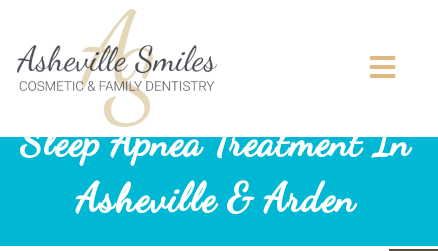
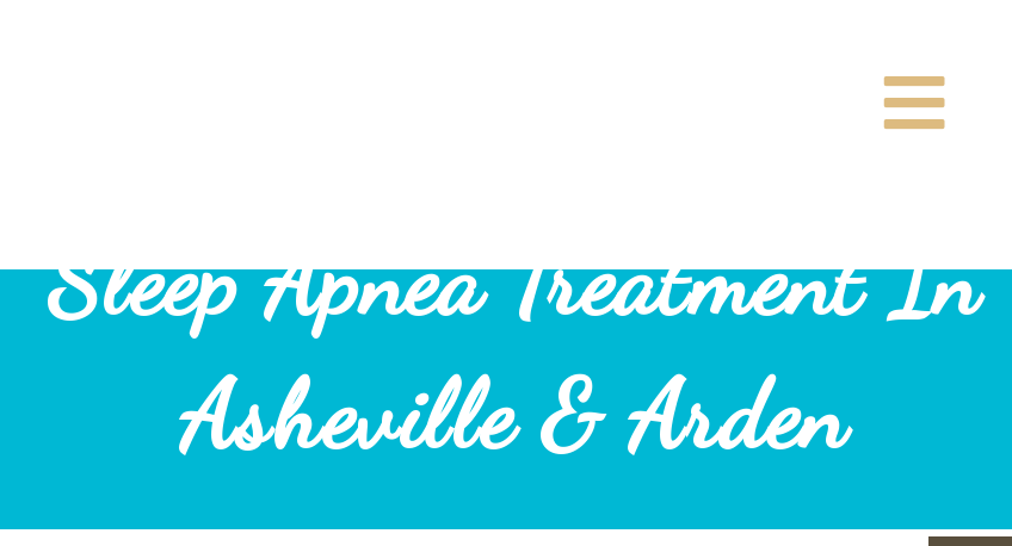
[16,9,217,116] [image] -> none

